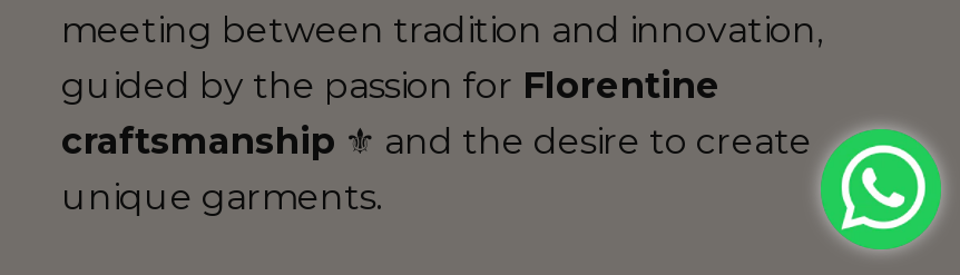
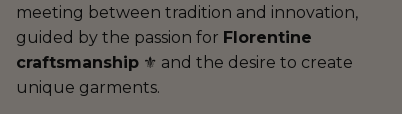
[816,125,946,254] [image] -> none

